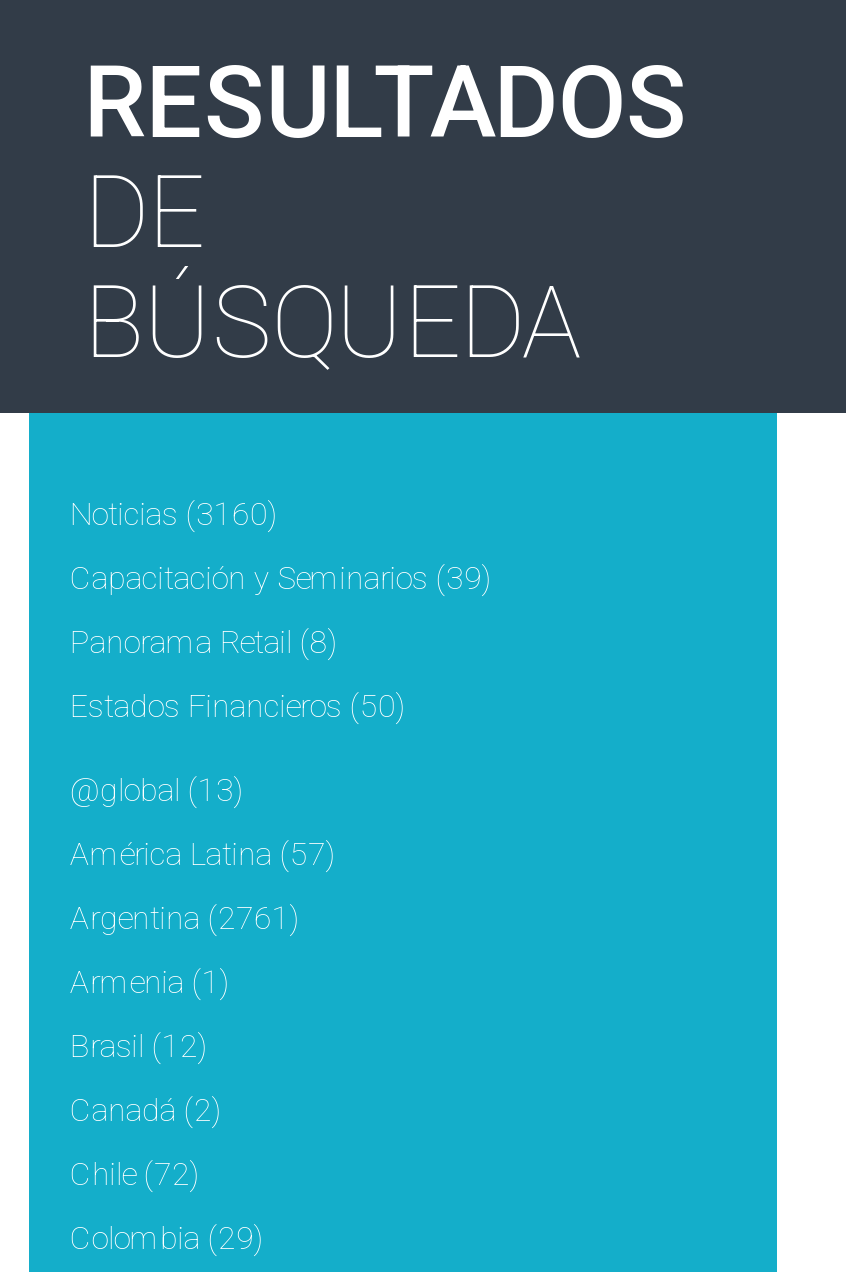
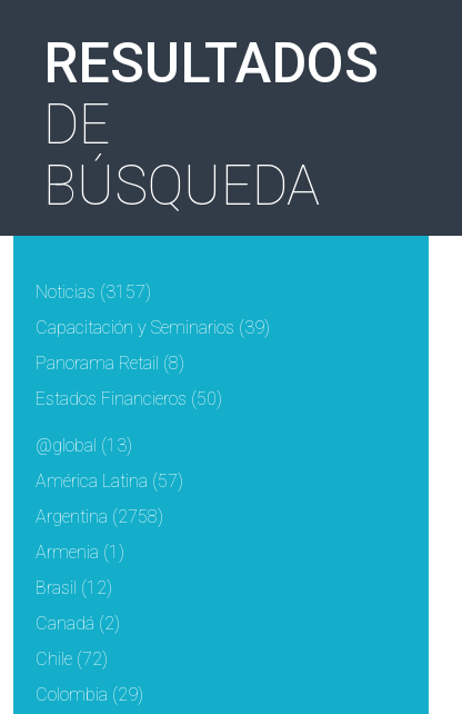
[70,495,278,533] Noticias (3160) -> [36,281,151,303] Noticias (3157)
[70,899,300,937] Argentina (2761) -> [36,506,164,527] Argentina (2758)

